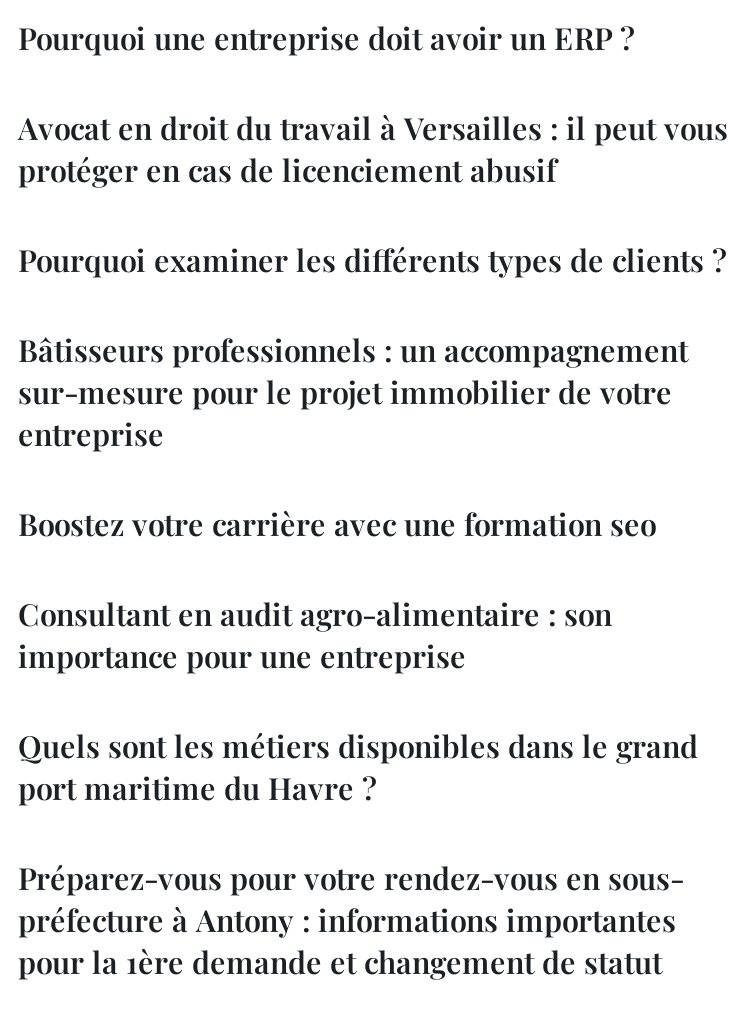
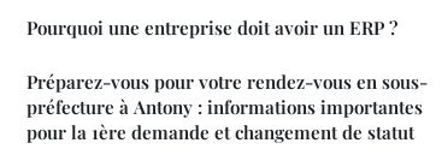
[18,109,728,809] Avocat en droit du travail à Versailles : il peut vous | protéger en cas de licenciement abusif | Pourquoi examiner les différents types de clients ? | Bâtisseurs professionnels : un accompagnement | sur-mesure pour le projet immobilier de votre | entreprise | Boostez votre carrière avec une formation seo | Consultant en audit agro-alimentaire : son | importance pour une entreprise | Quels sont les métiers disponibles dans le grand | port maritime du Havre ? -> none

